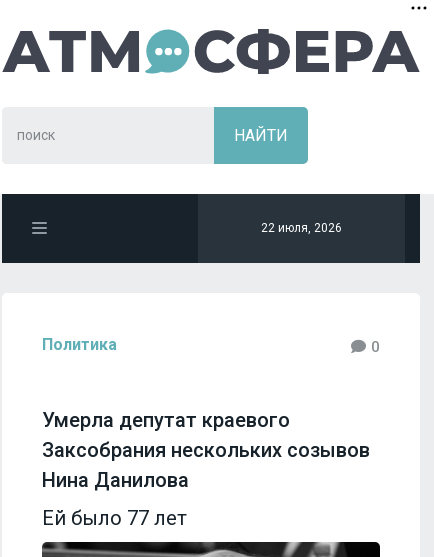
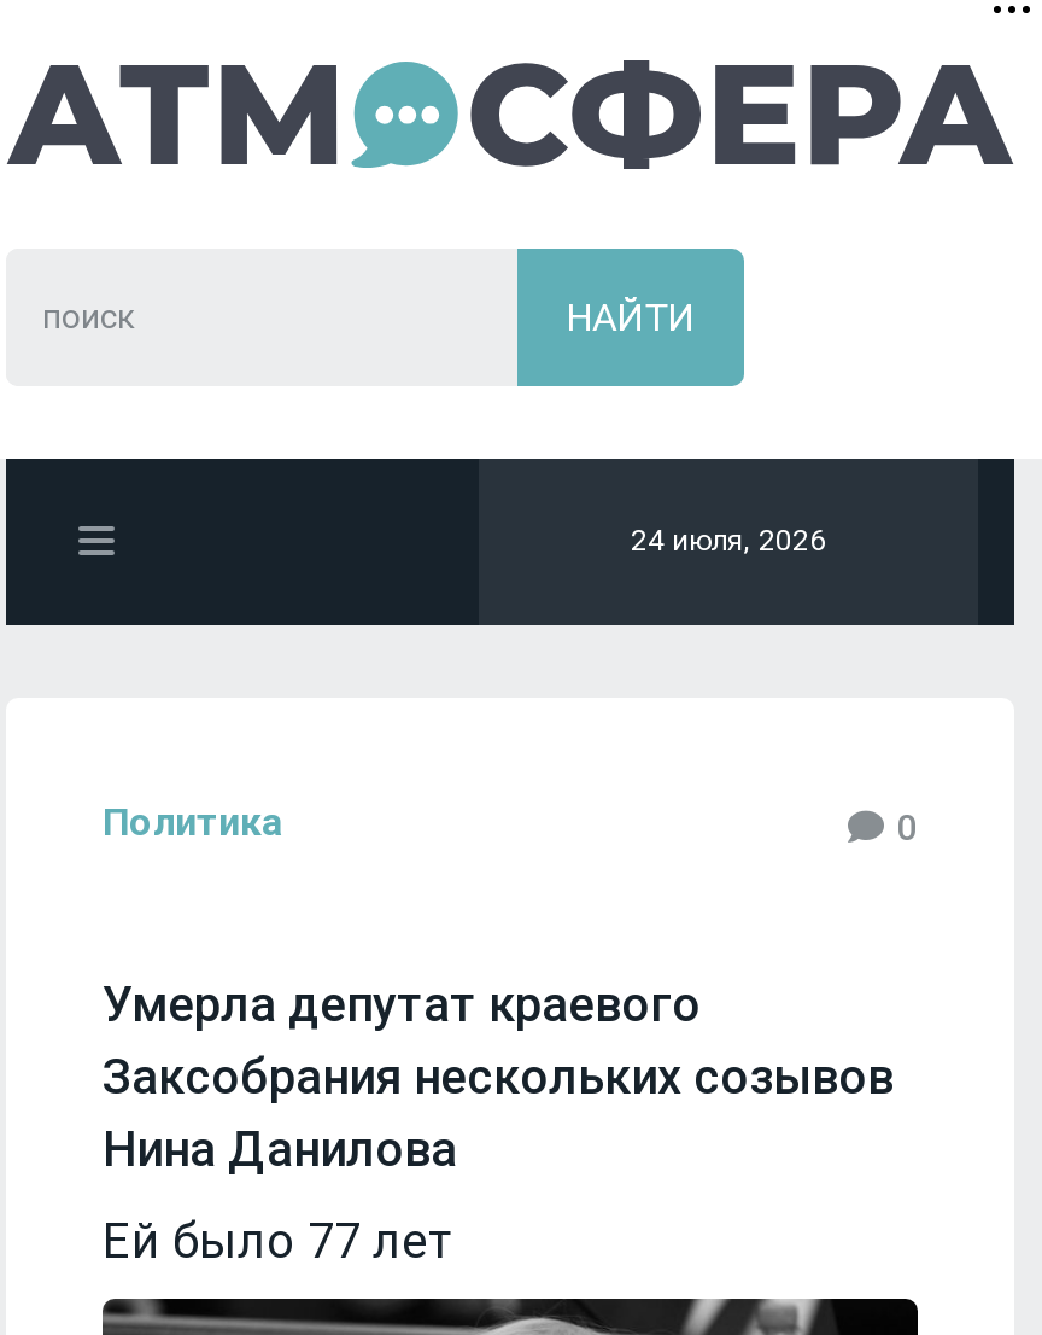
[261,221,342,235] 22 июля, 2026 -> [631,524,826,558] 24 июля, 2026

